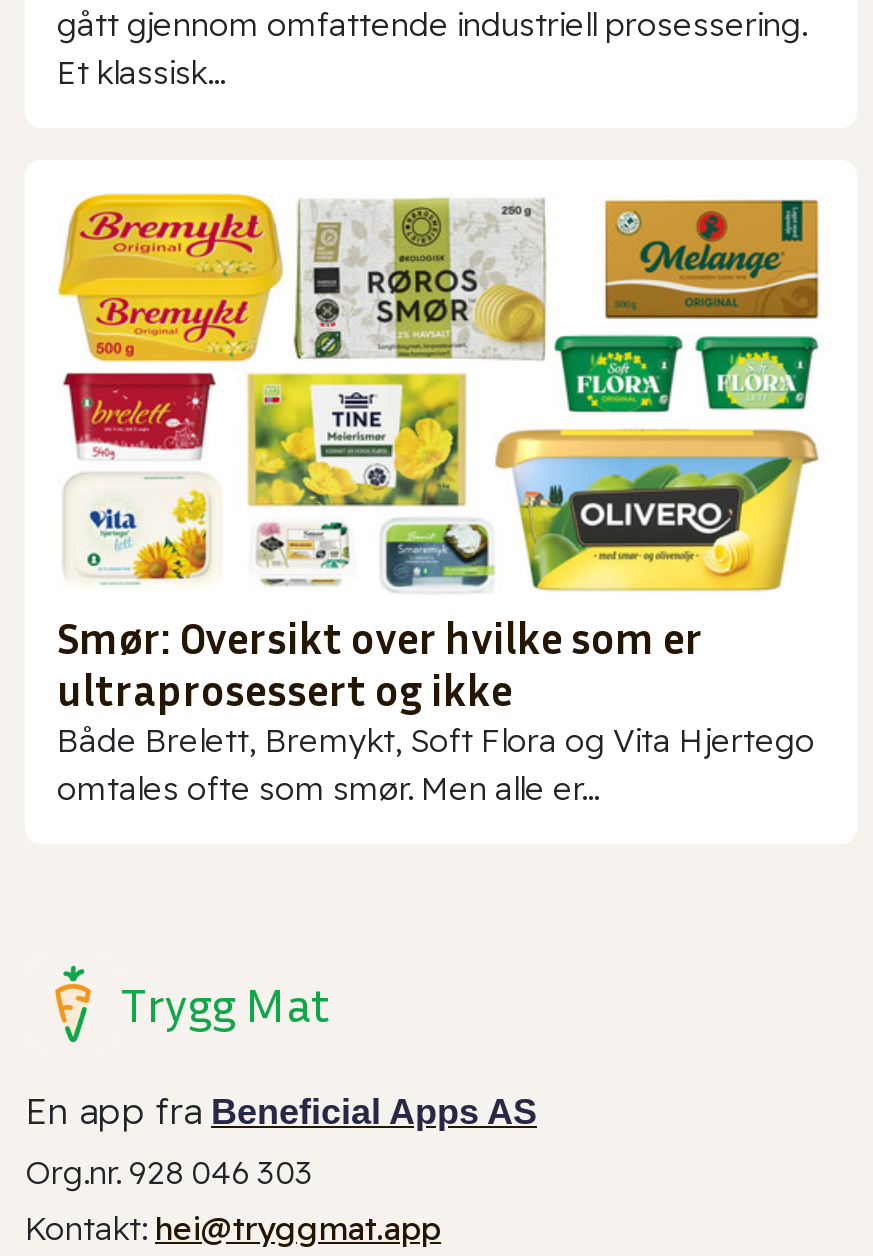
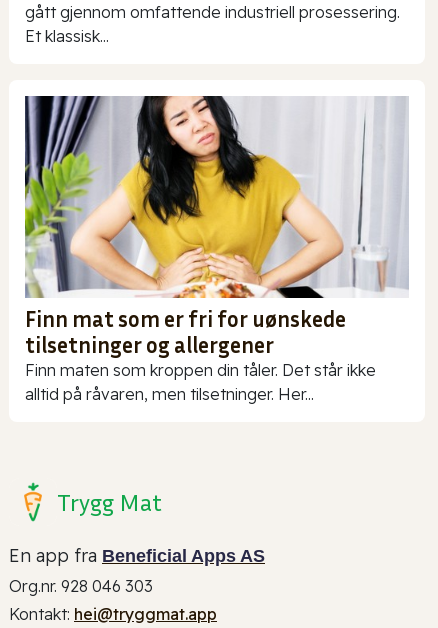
[57,192,823,807] [image] | Smør: Oversikt over hvilke som er | ultraprosessert og ikke | Både Brelett, Bremykt, Soft Flora og Vita Hjertego | omtales ofte som smør. Men alle er... -> [24,95,409,404] [image] | Finn mat som er fri for uønskede | tilsetninger og allergener | Finn maten som kroppen din tåler. Det står ikke | alltid på råvaren, men tilsetninger. Her...

